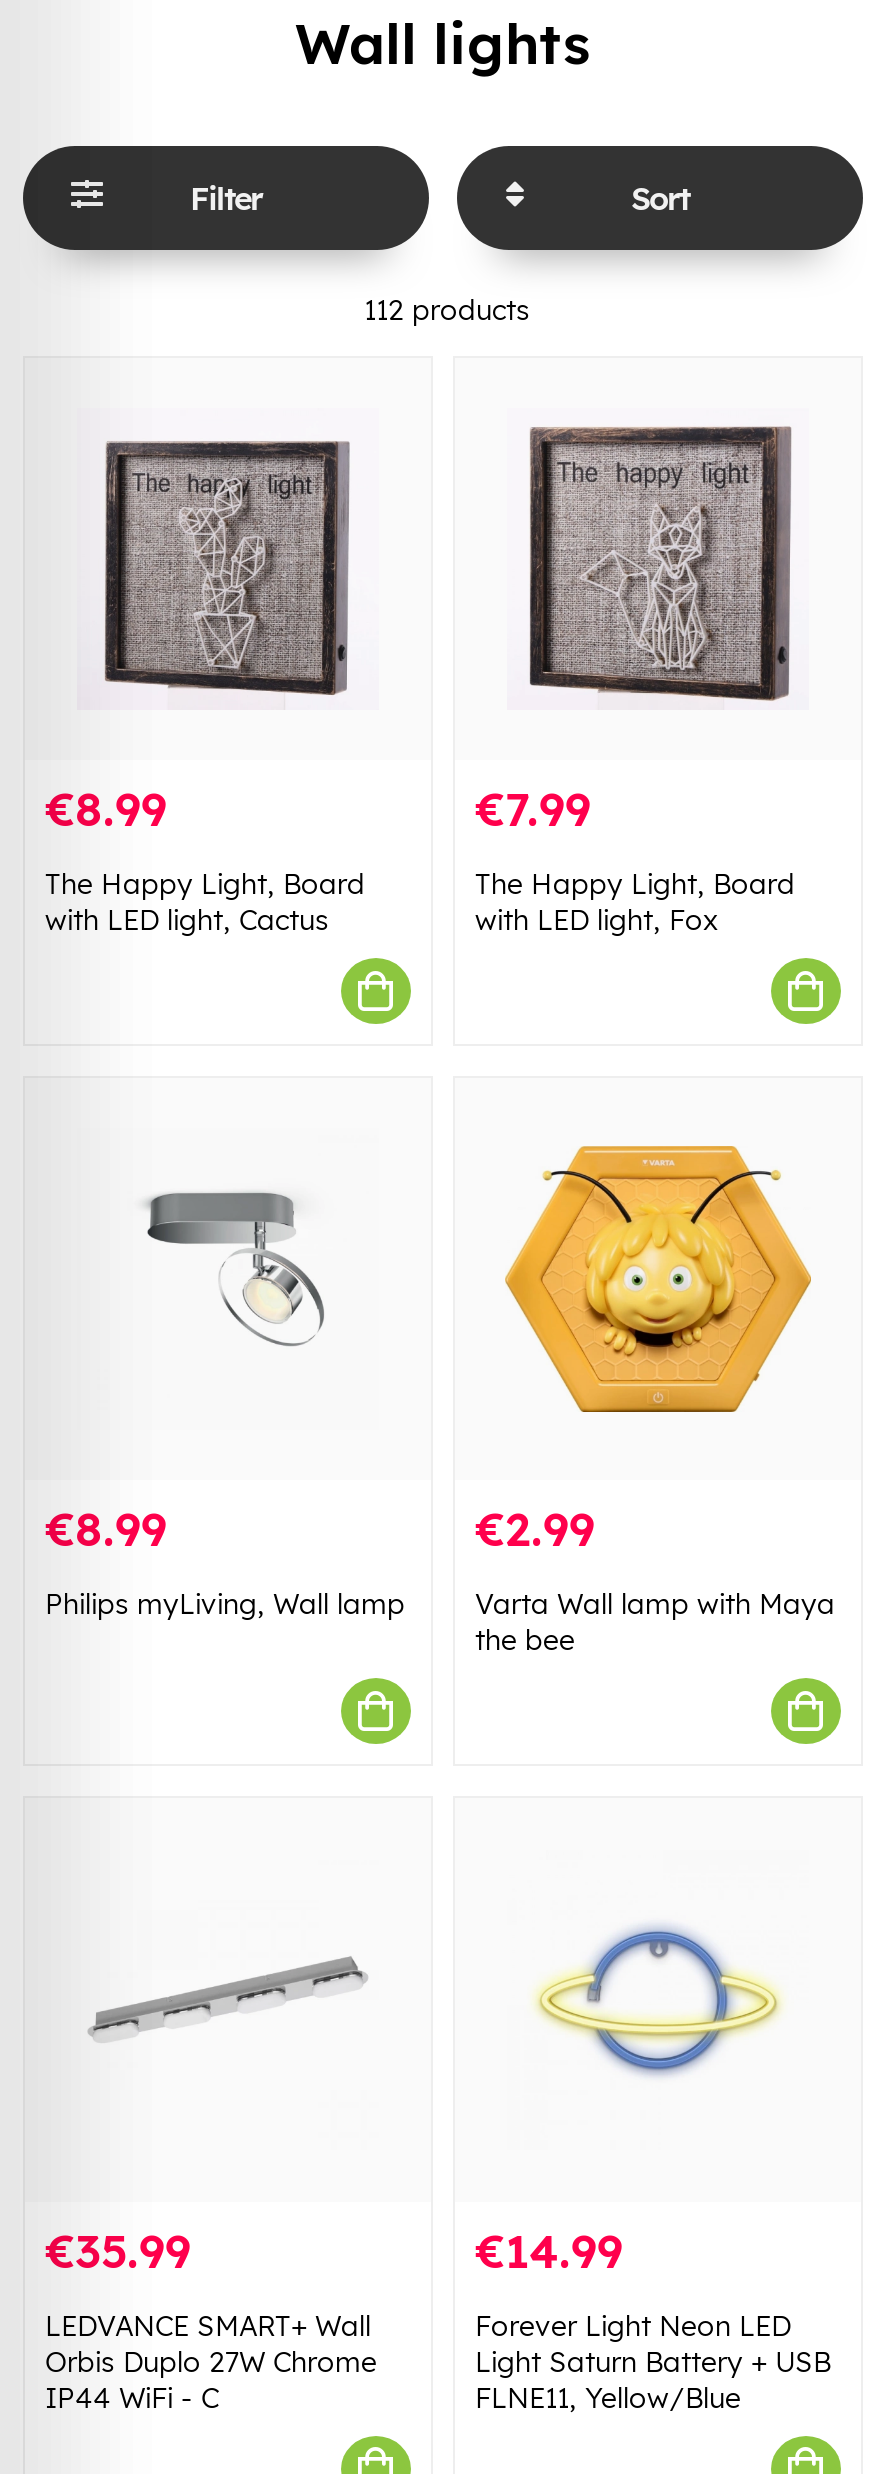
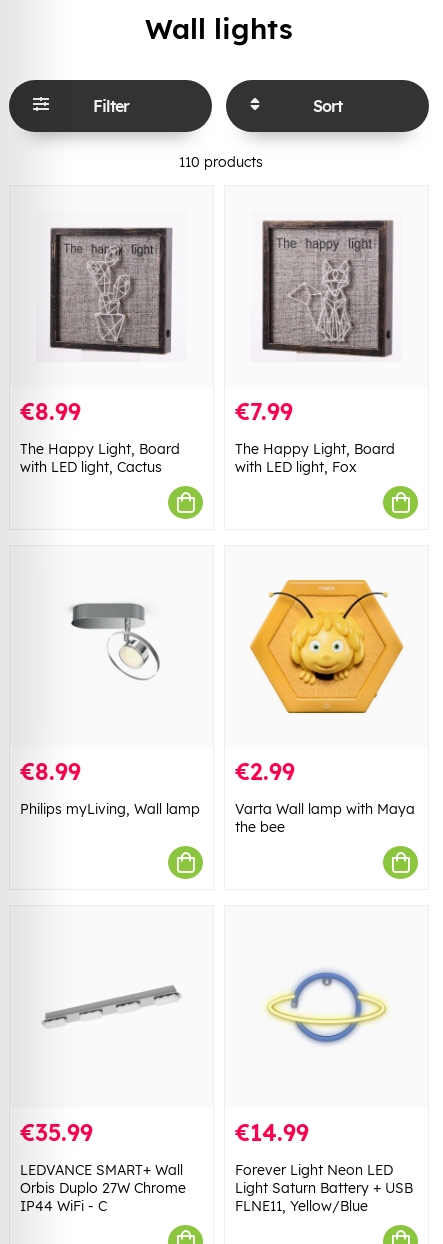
[364,292,530,328] 112 products -> [179,153,263,171] 110 products

